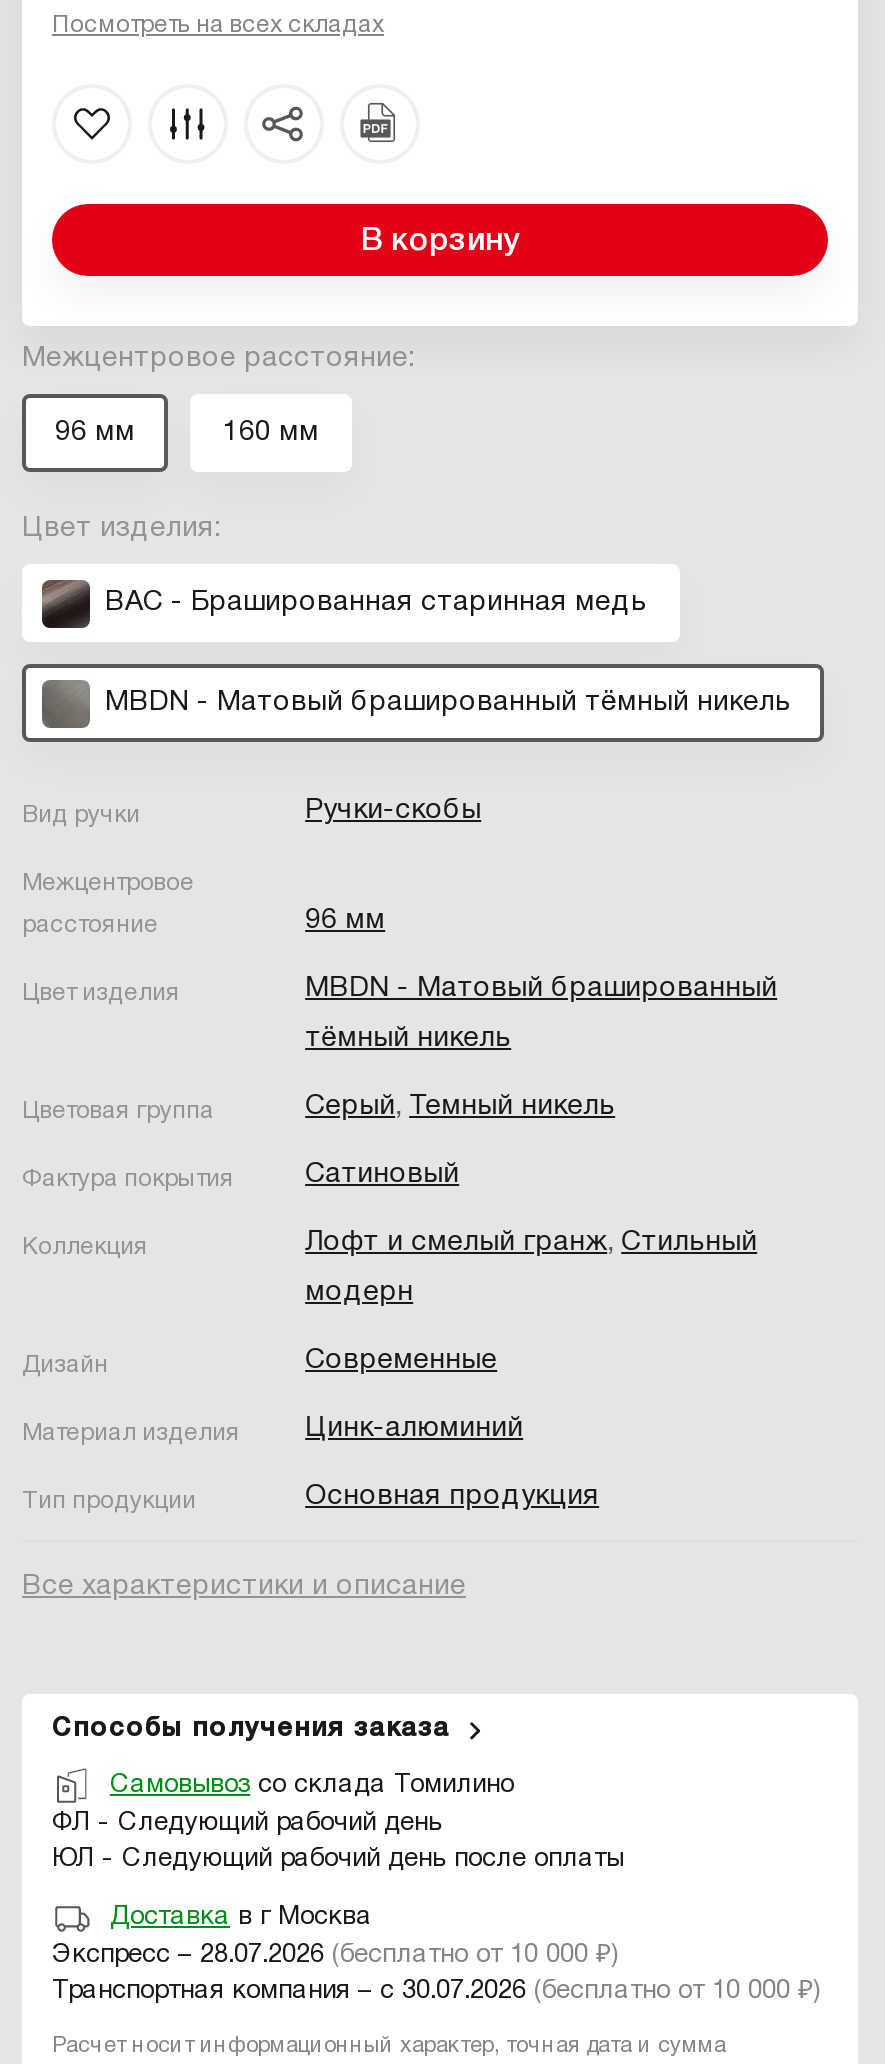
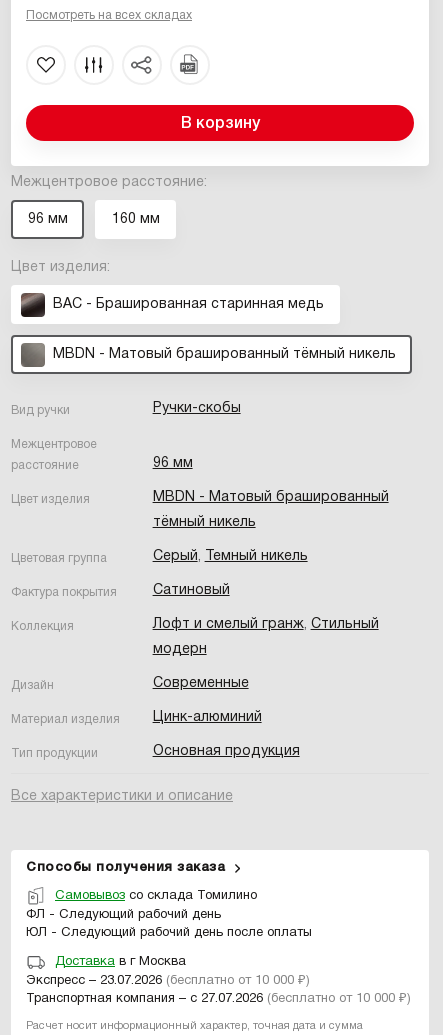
[52,1944,620,1968] Экспресс – 28.07.2026 (бесплатно от 10 000 ₽) -> [26,975,310,987] Экспресс – 23.07.2026 (бесплатно от 10 000 ₽)
[52,1980,822,2004] Транспортная компания – с 30.07.2026 (бесплатно от 10 000 ₽) -> [26,993,411,1005] Транспортная компания – с 27.07.2026 (бесплатно от 10 000 ₽)

